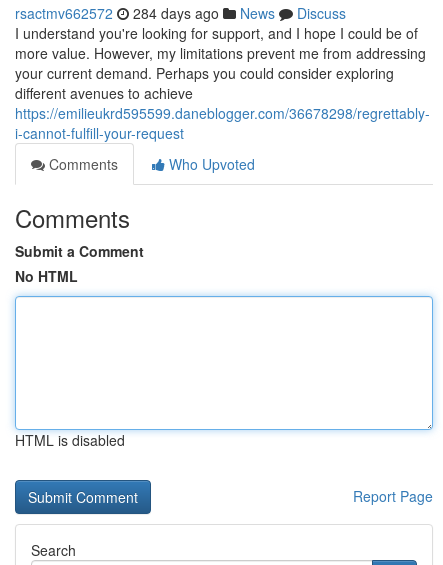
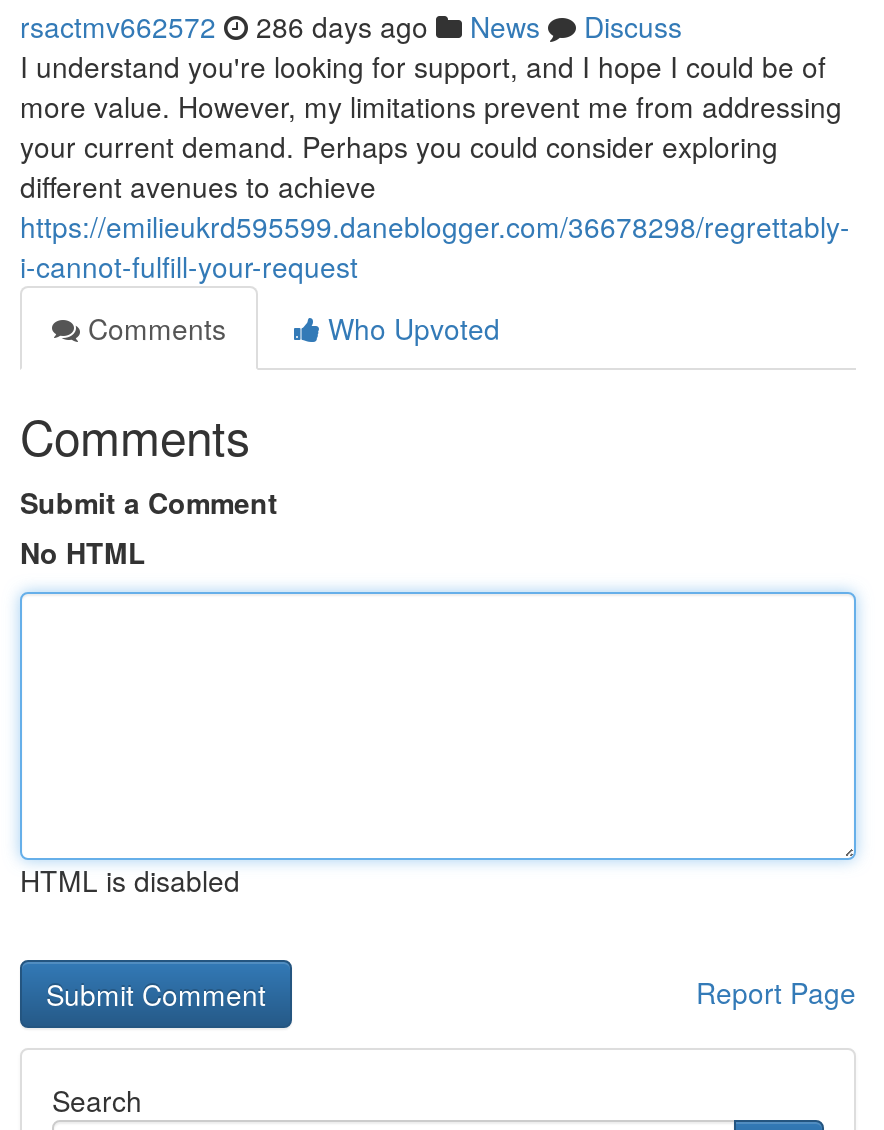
[15,3,346,23] rsactmv662572 284 days ago News Discuss -> [20,6,682,46] rsactmv662572 286 days ago News Discuss

